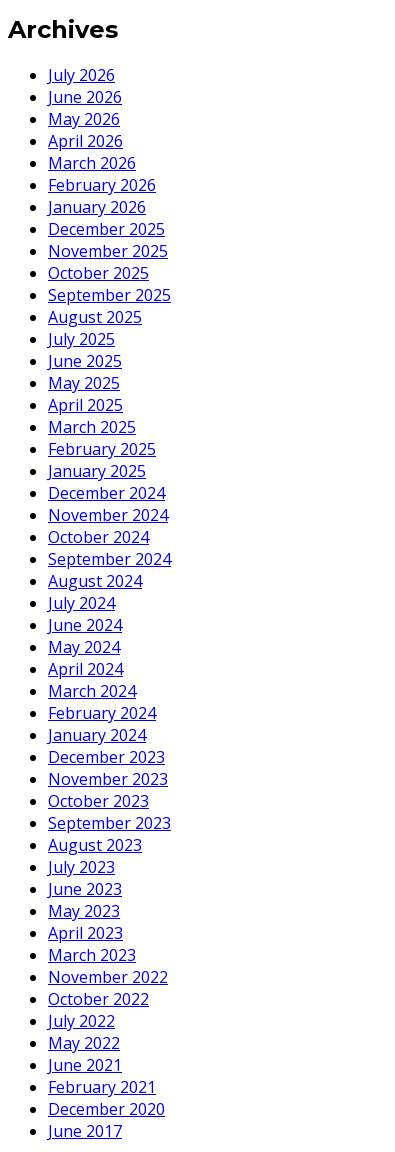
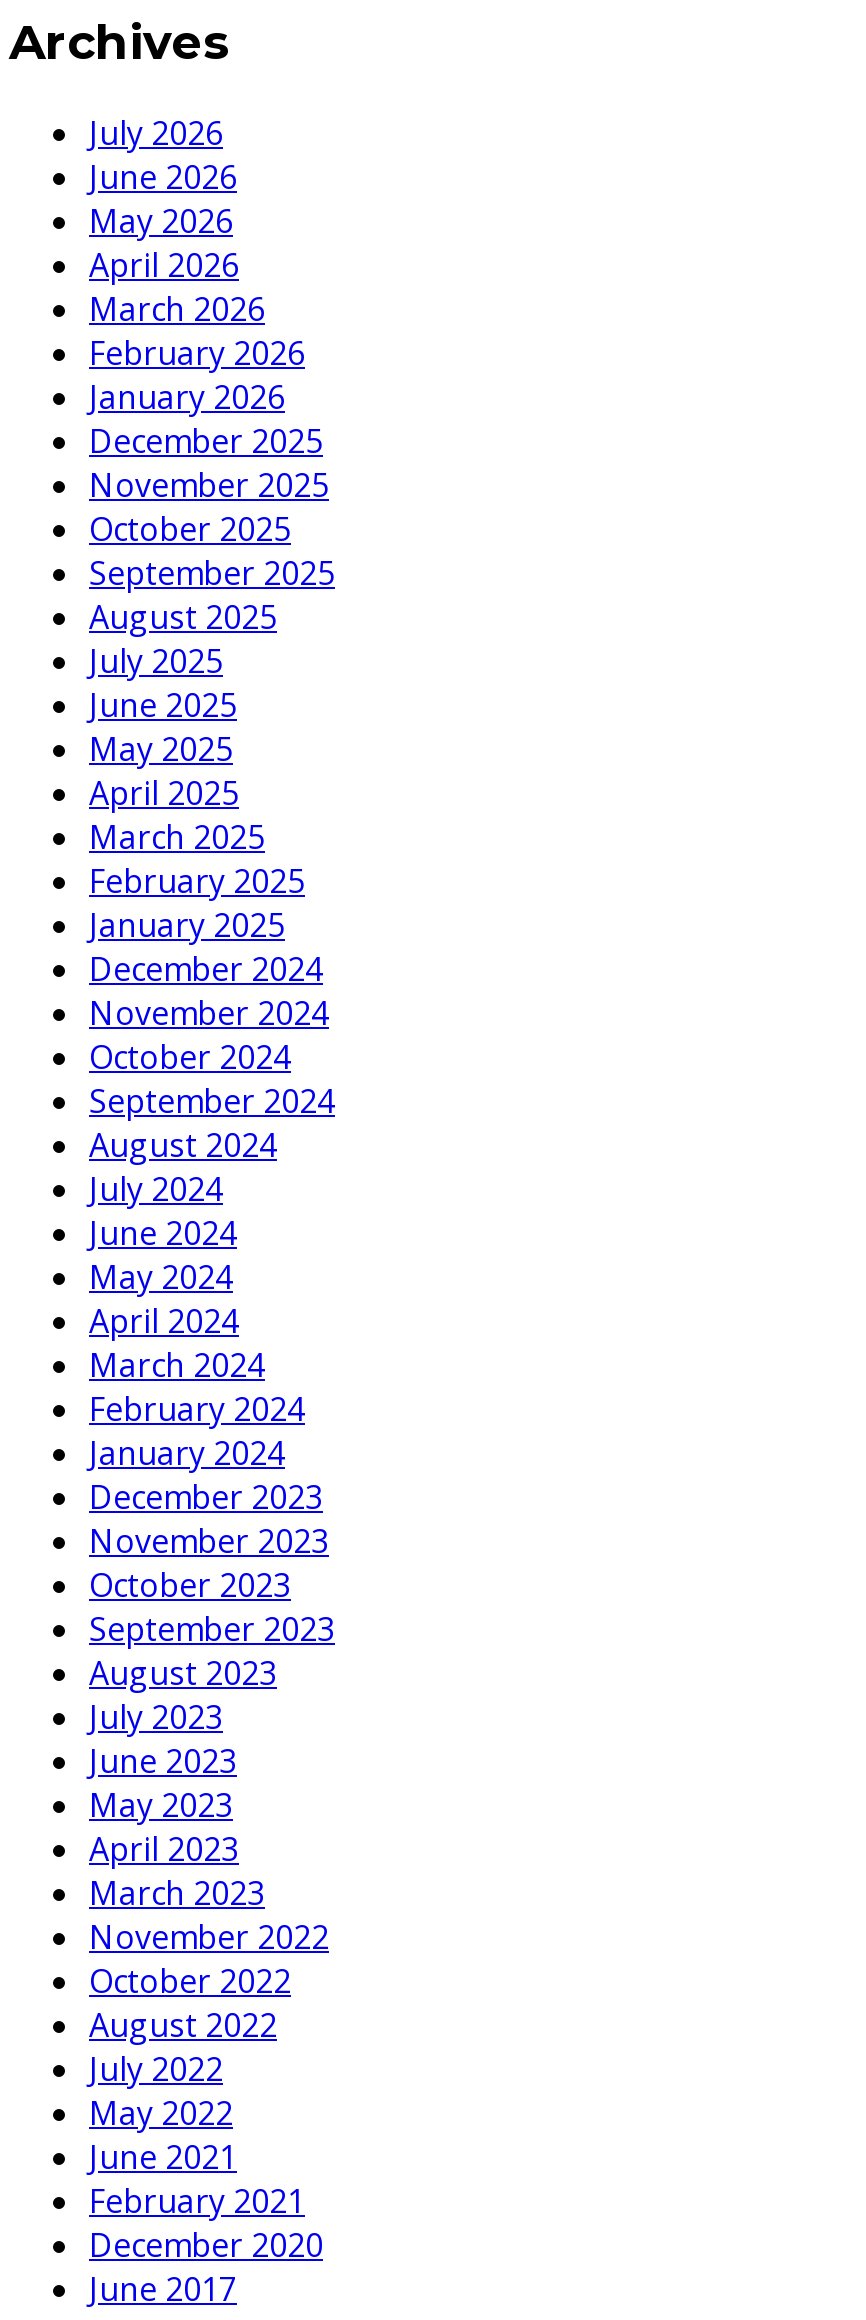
none -> [89,2003,277,2047] August 2022

